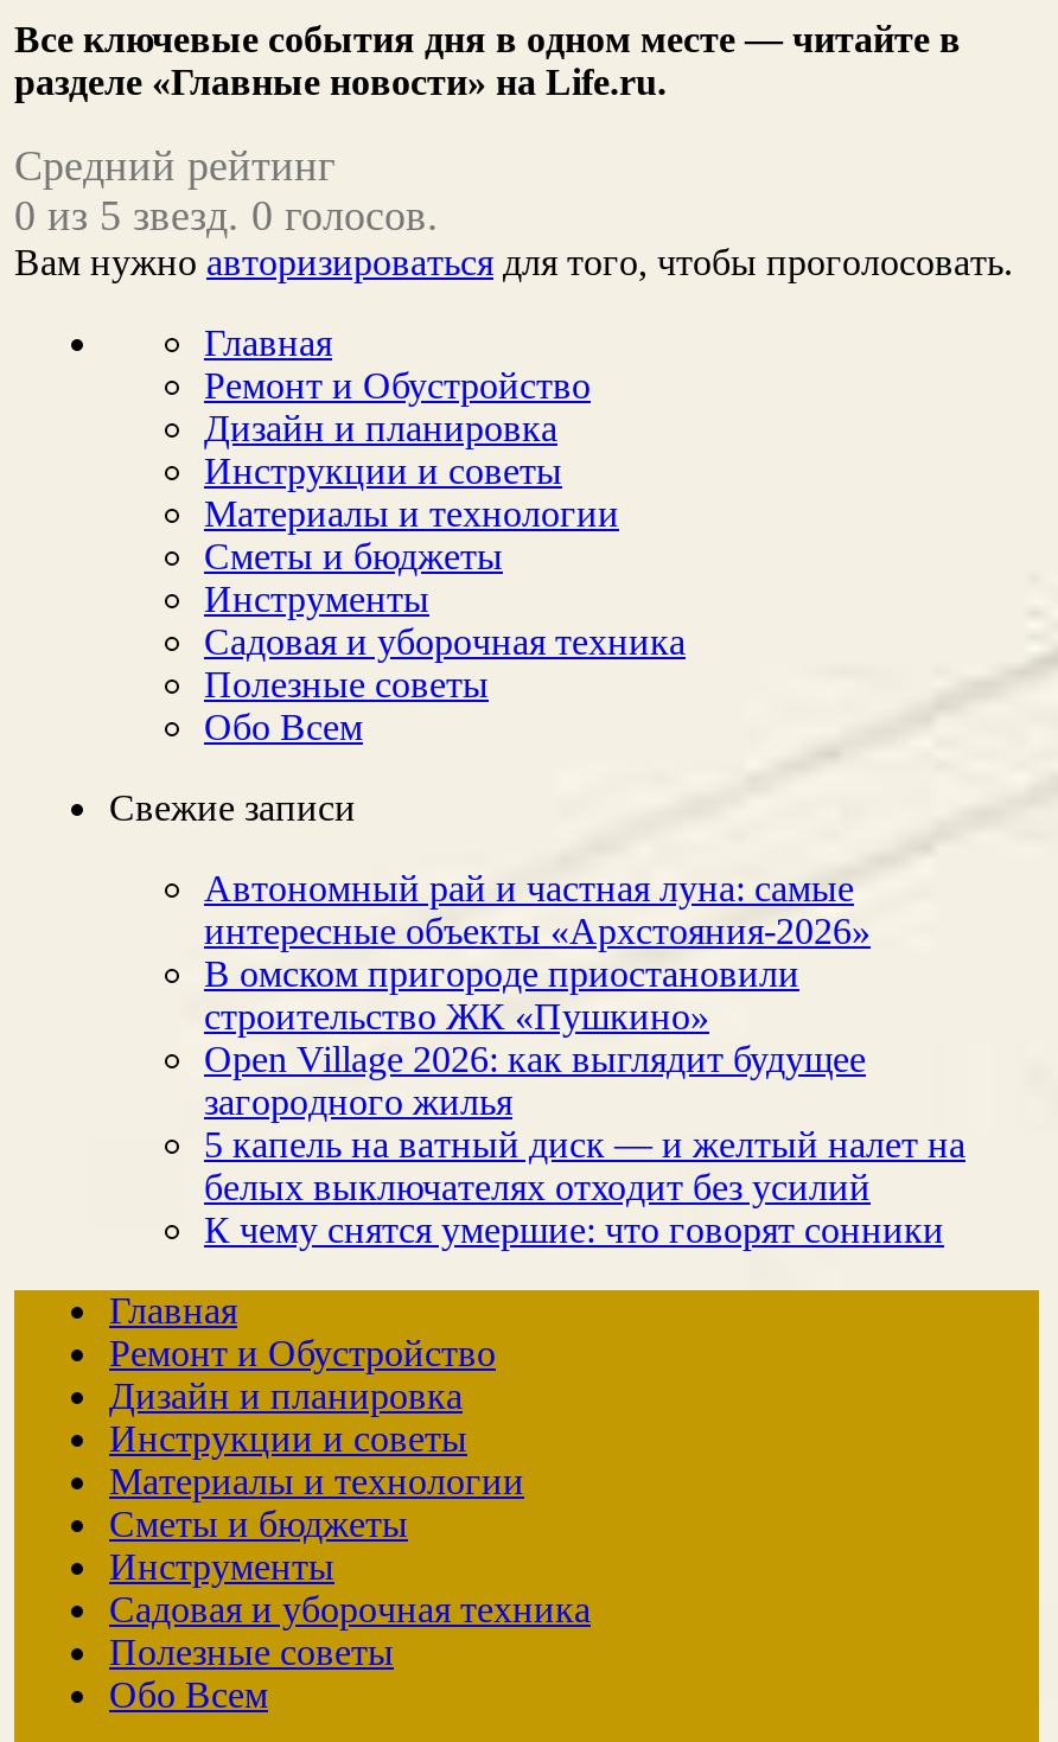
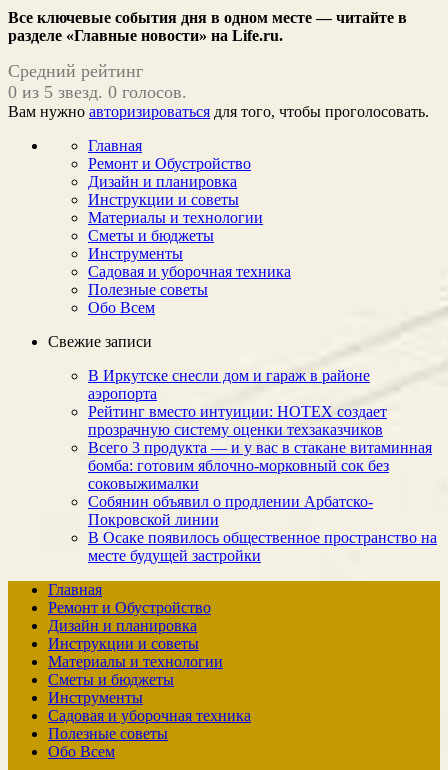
[204,868,965,1249] Автономный рай и частная луна: самые | интересные объекты «Архстояния-2026» | В омском пригороде приостановили | строительство ЖК «Пушкино» | Open Village 2026: как выглядит будущее | загородного жилья | 5 капель на ватный диск — и желтый налет на | белых выключателях отходит без усилий | К чему снятся умершие: что говорят сонники -> [88,367,437,564] В Иркутске снесли дом и гараж в районе | аэропорта | Рейтинг вместо интуиции: НОТЕХ создает | прозрачную систему оценки техзаказчиков | Всего 3 продукта — и у вас в стакане витаминная | бомба: готовим яблочно-морковный сок без | соковыжималки | Собянин объявил о продлении Арбатско- | Покровской линии | В Осаке появилось общественное пространство на | месте будущей застройки

